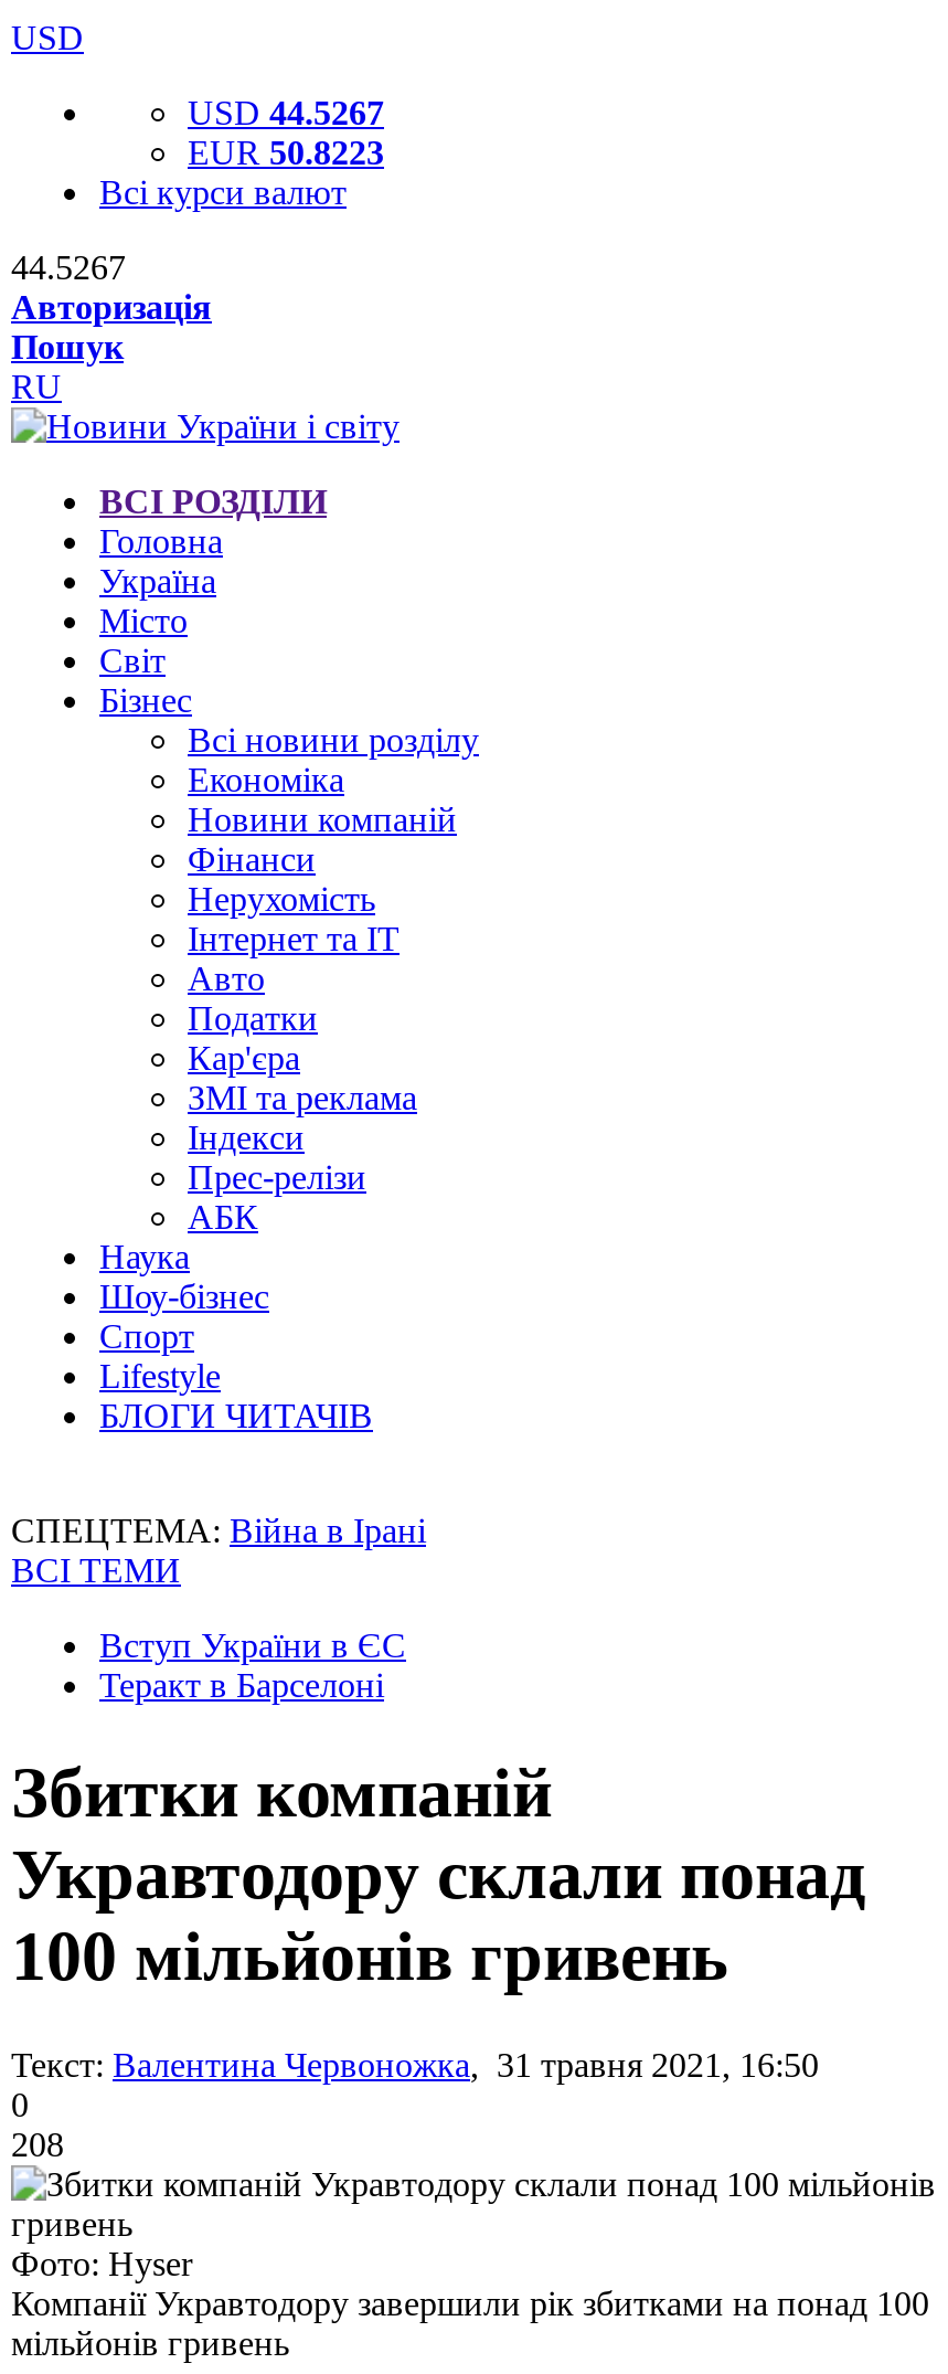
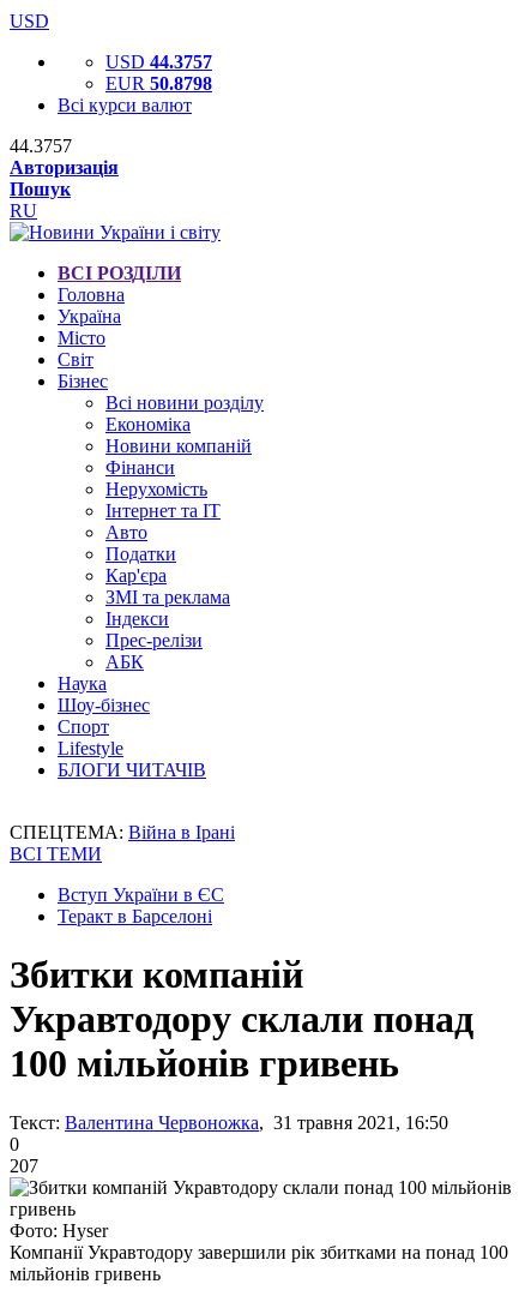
[188,94,384,131] USD 44.5267 -> [105,52,212,72] USD 44.3757
[188,134,384,171] EUR 50.8223 -> [105,73,212,94] EUR 50.8798
[11,248,126,286] 44.5267 -> [10,136,72,156] 44.3757
[11,2125,64,2163] 208 -> [10,1155,38,1176] 207

